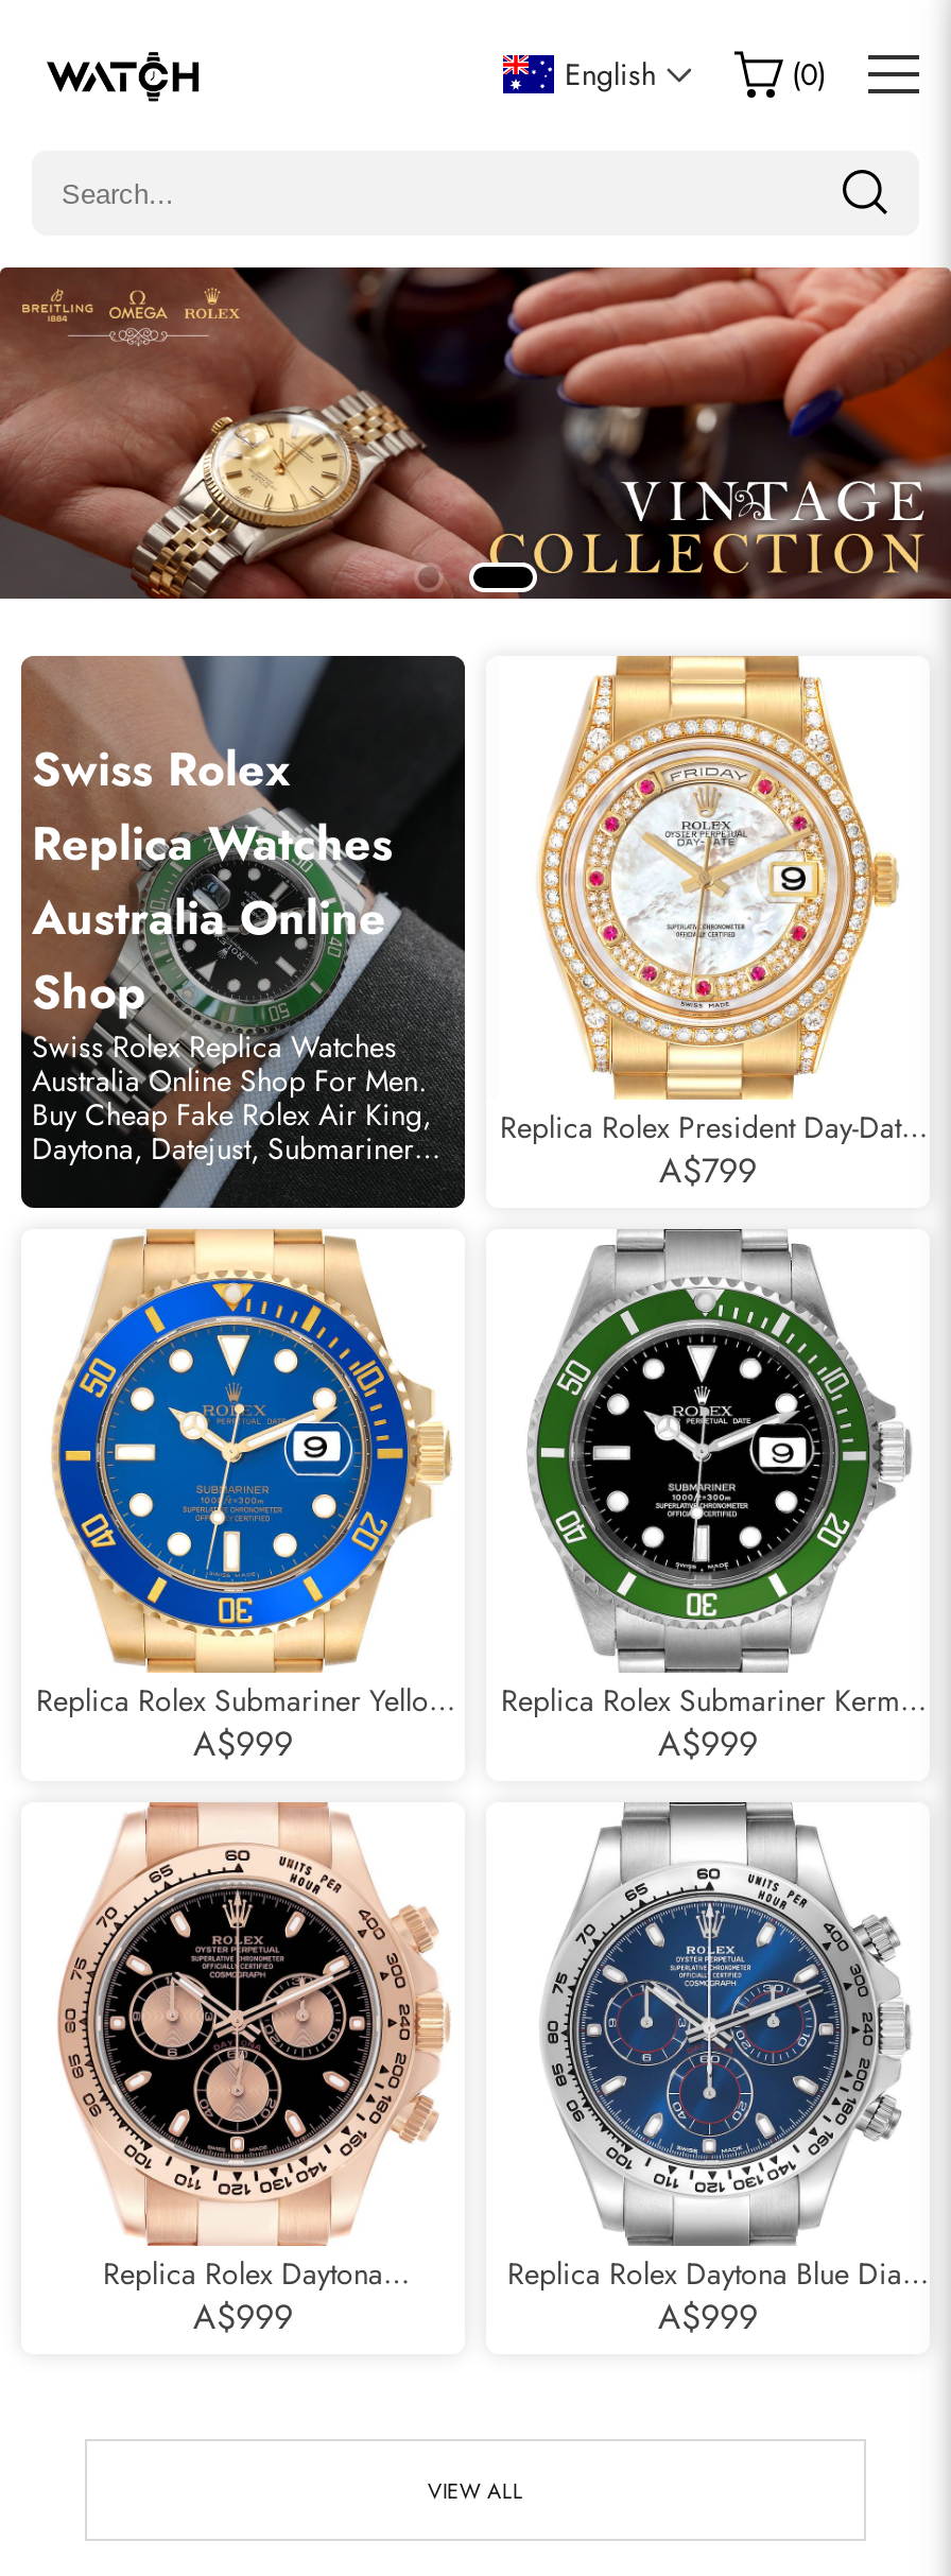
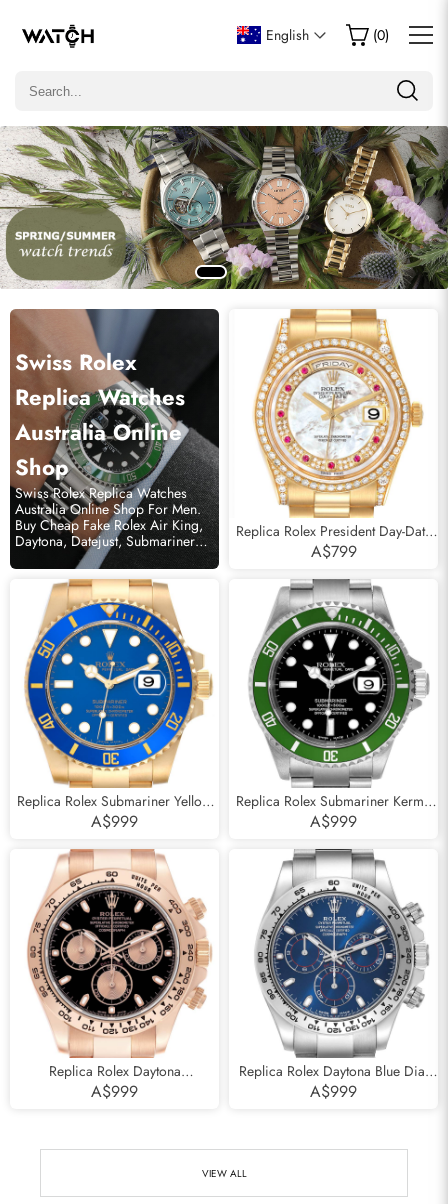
[6,265,945,613] [image] -> [3,125,445,290] [image]

